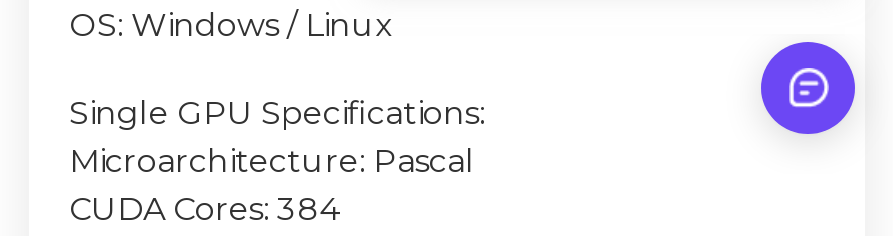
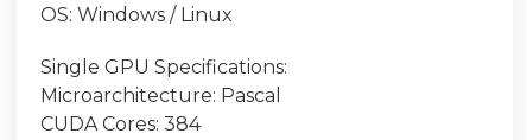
[757,40,859,138] [image] -> none

